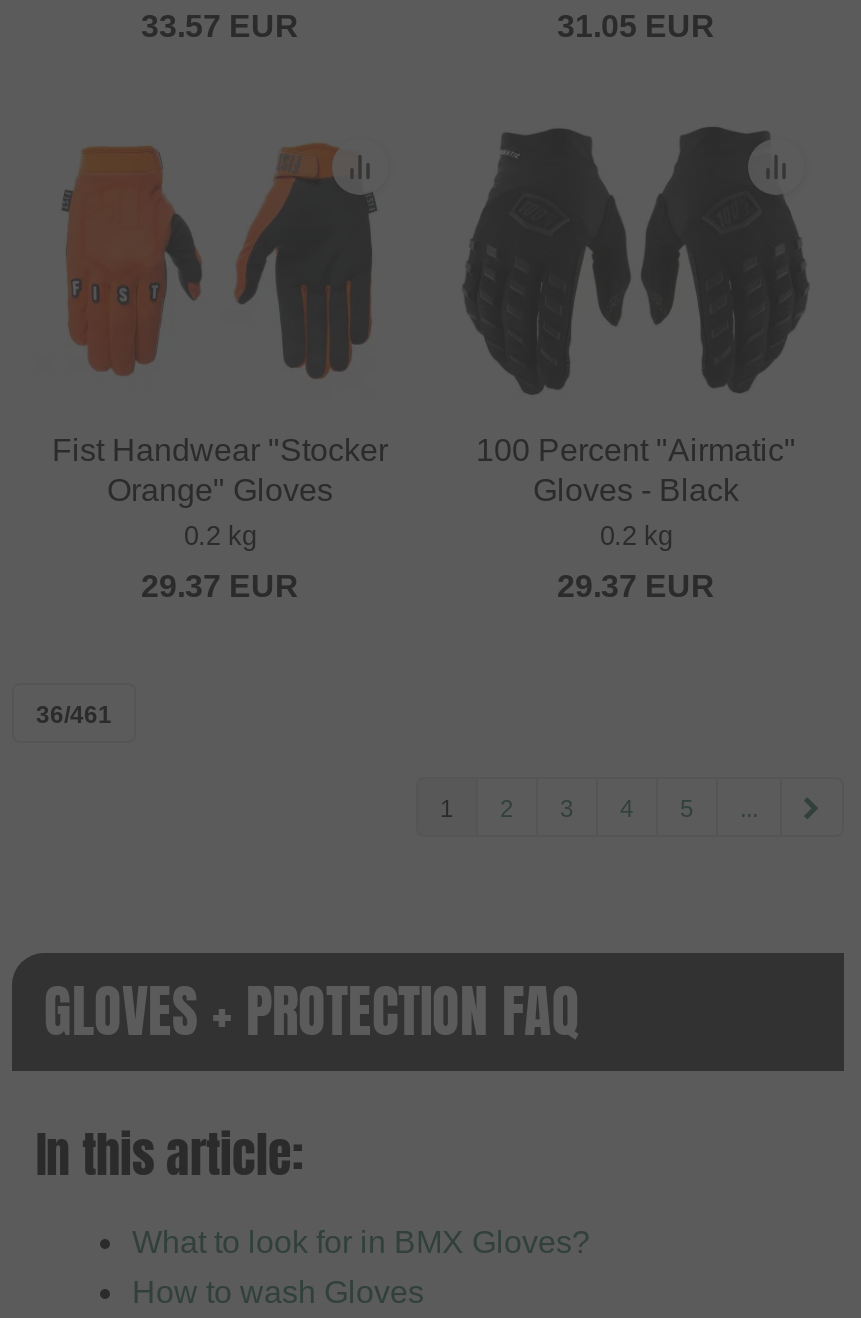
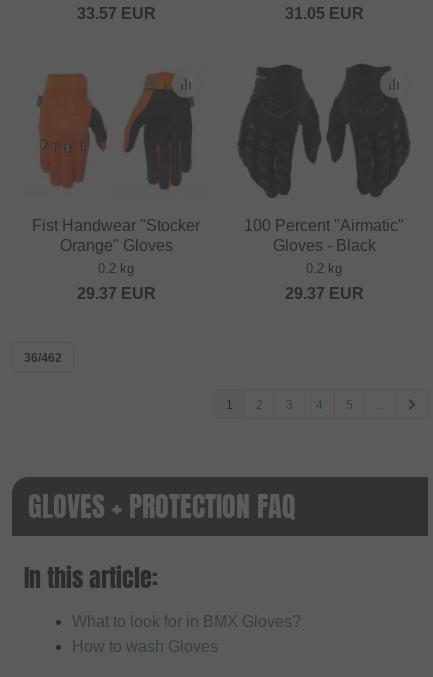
[36,701,112,729] 36/461 -> [24,351,62,365] 36/462

